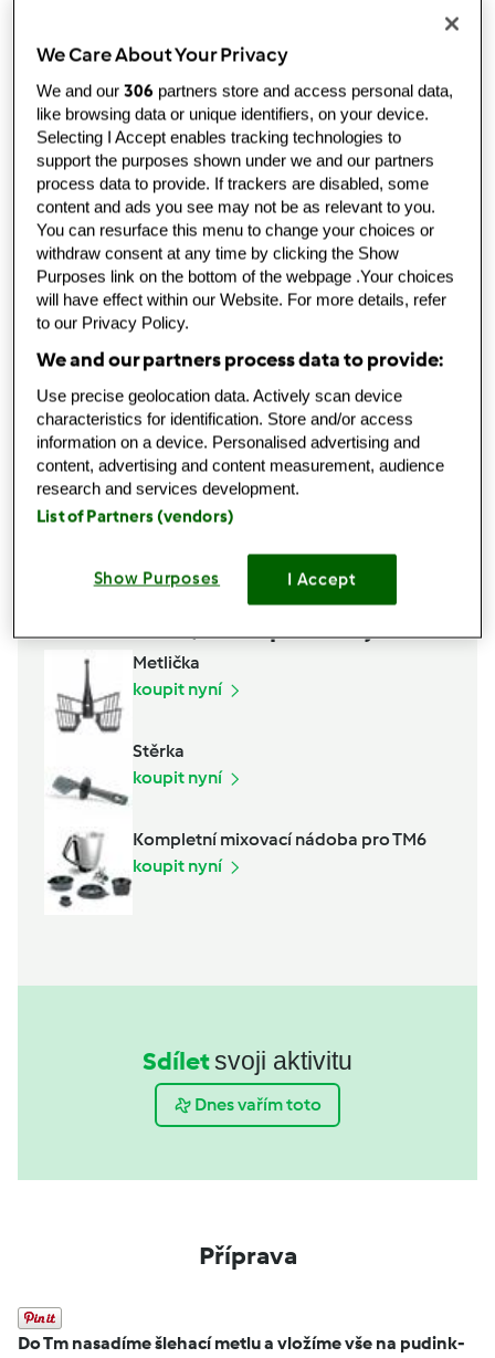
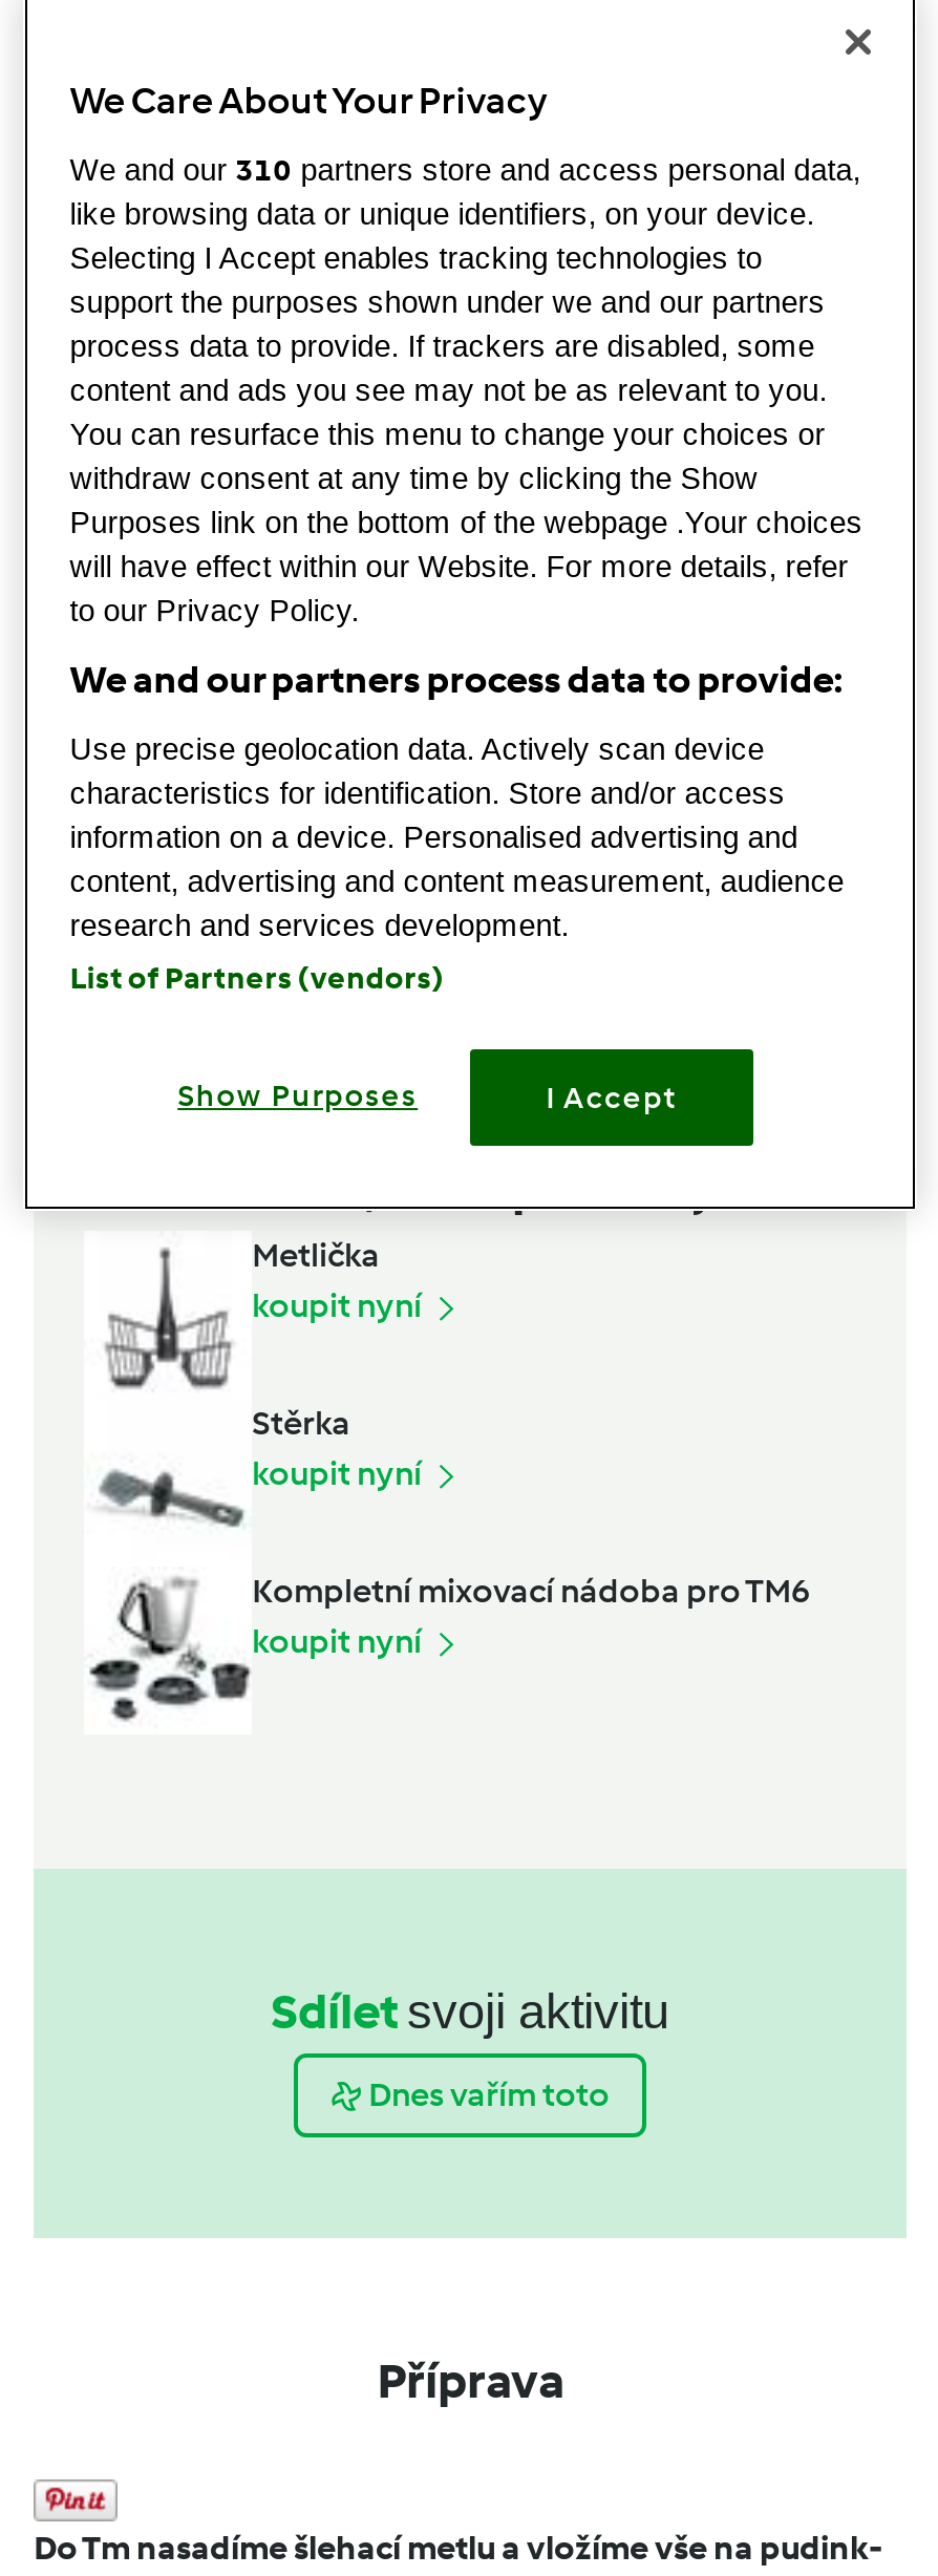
[37,81,453,101] We and our 306 partners store and access personal data, -> [70,151,861,189] We and our 310 partners store and access personal data,

